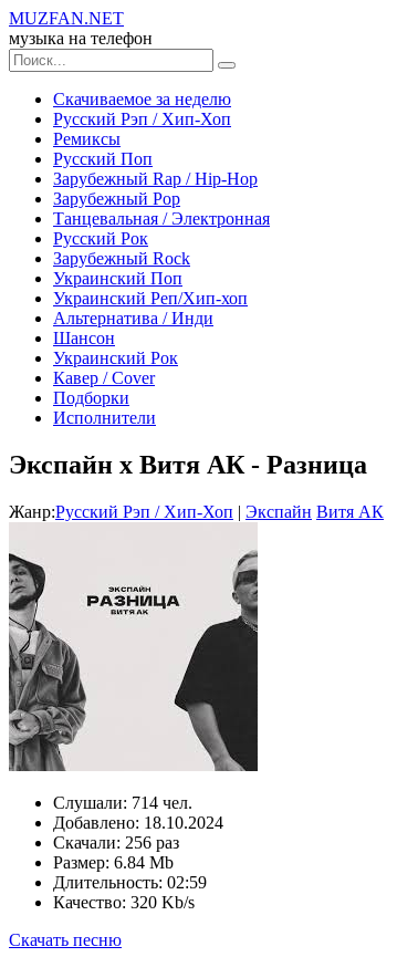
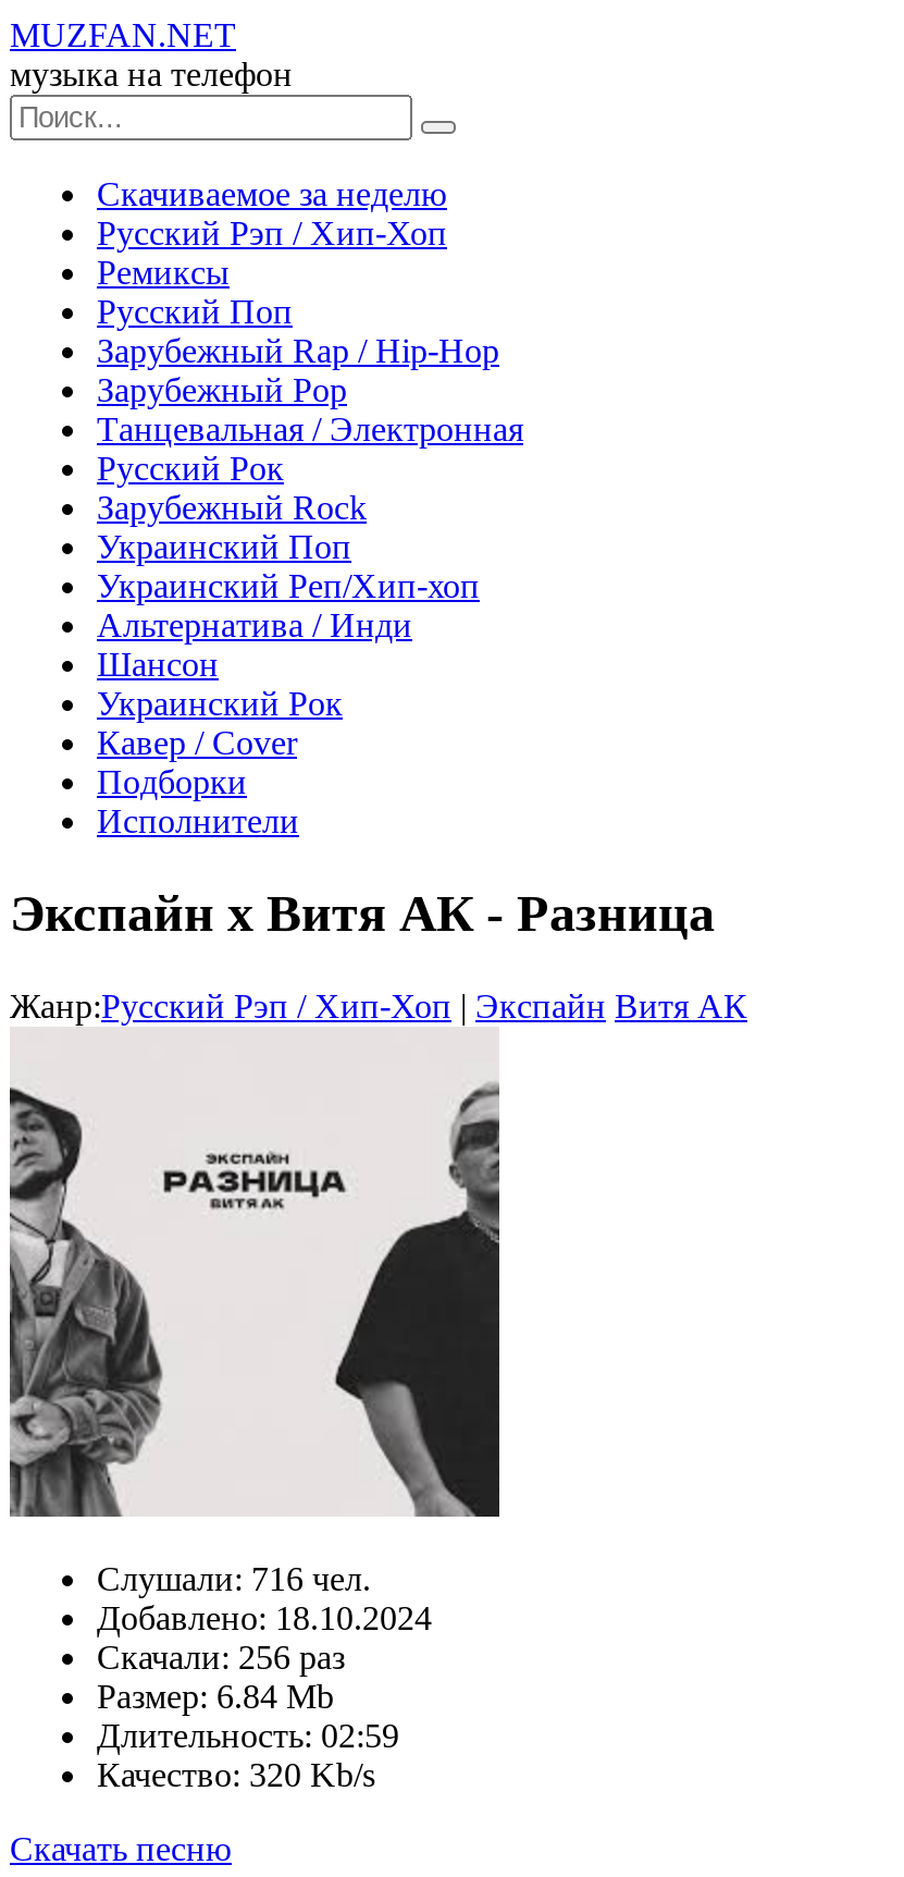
[53,793,192,812] Слушали: 714 чел. -> [97,1560,371,1597] Слушали: 716 чел.

